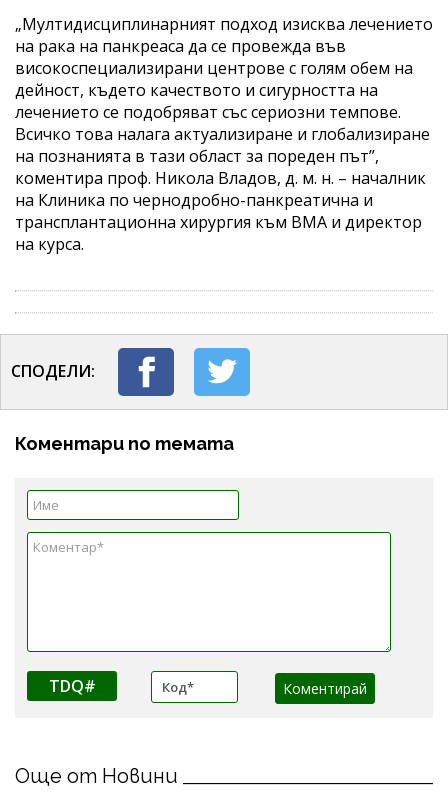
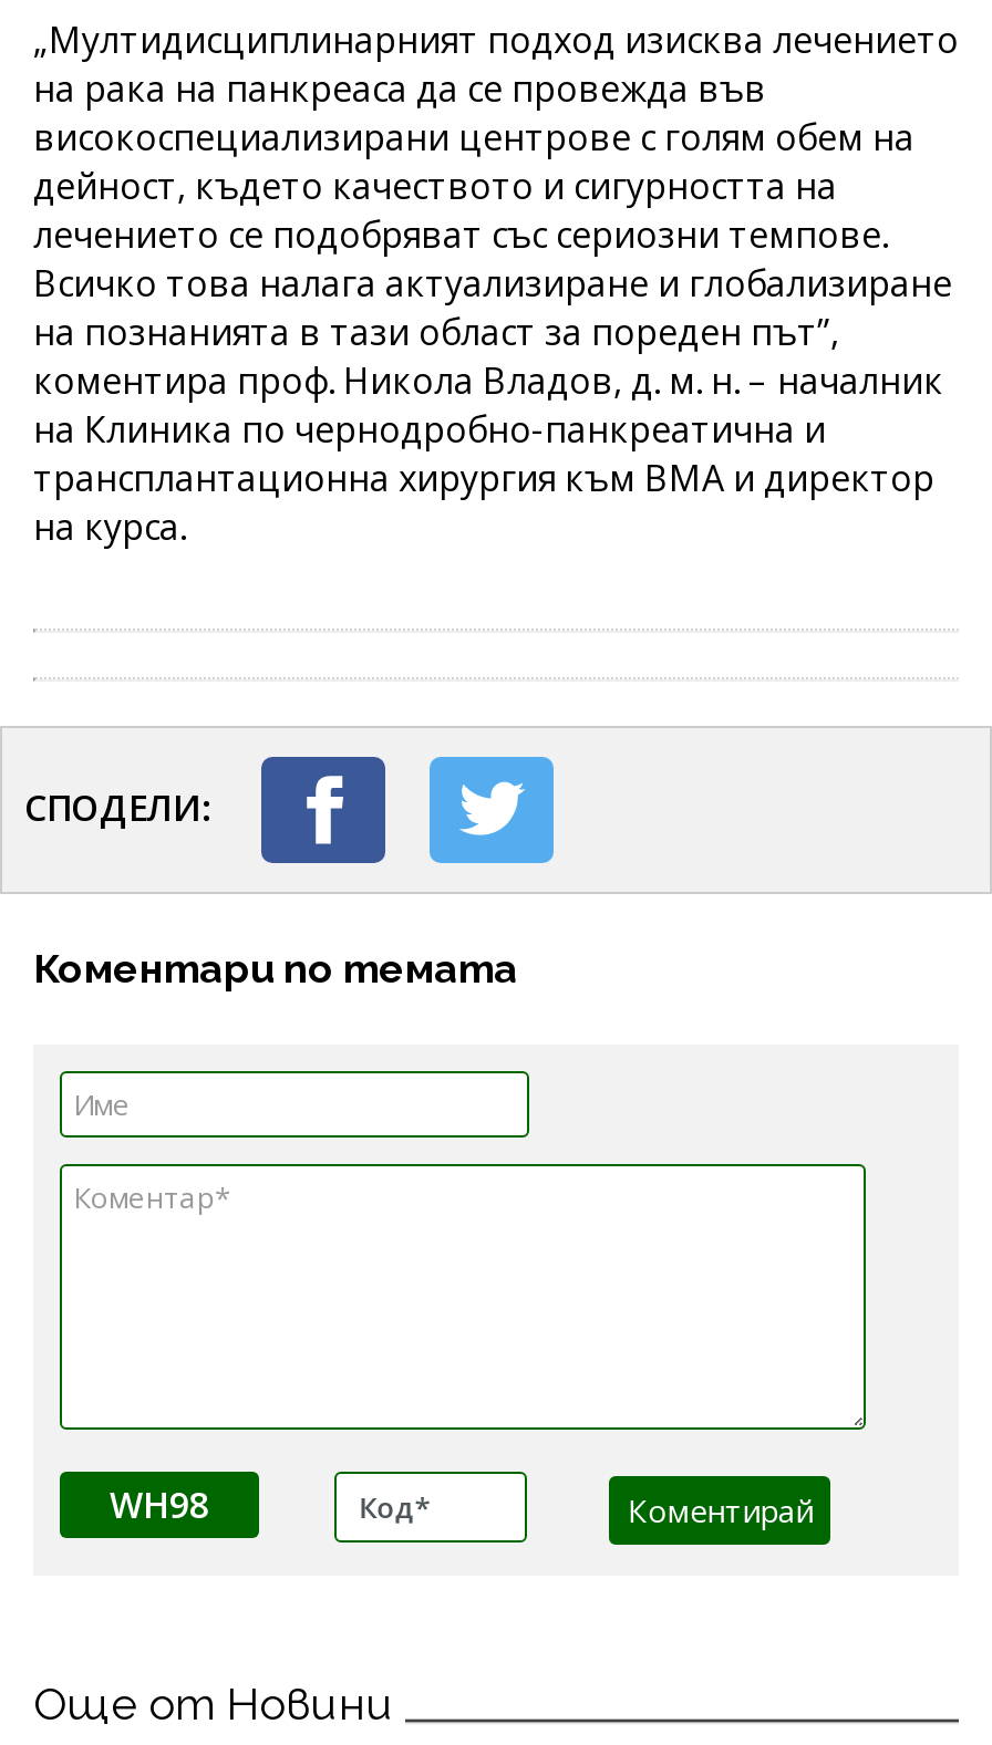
[48,675,95,697] TDQ# -> [110,1480,209,1529] WH98

